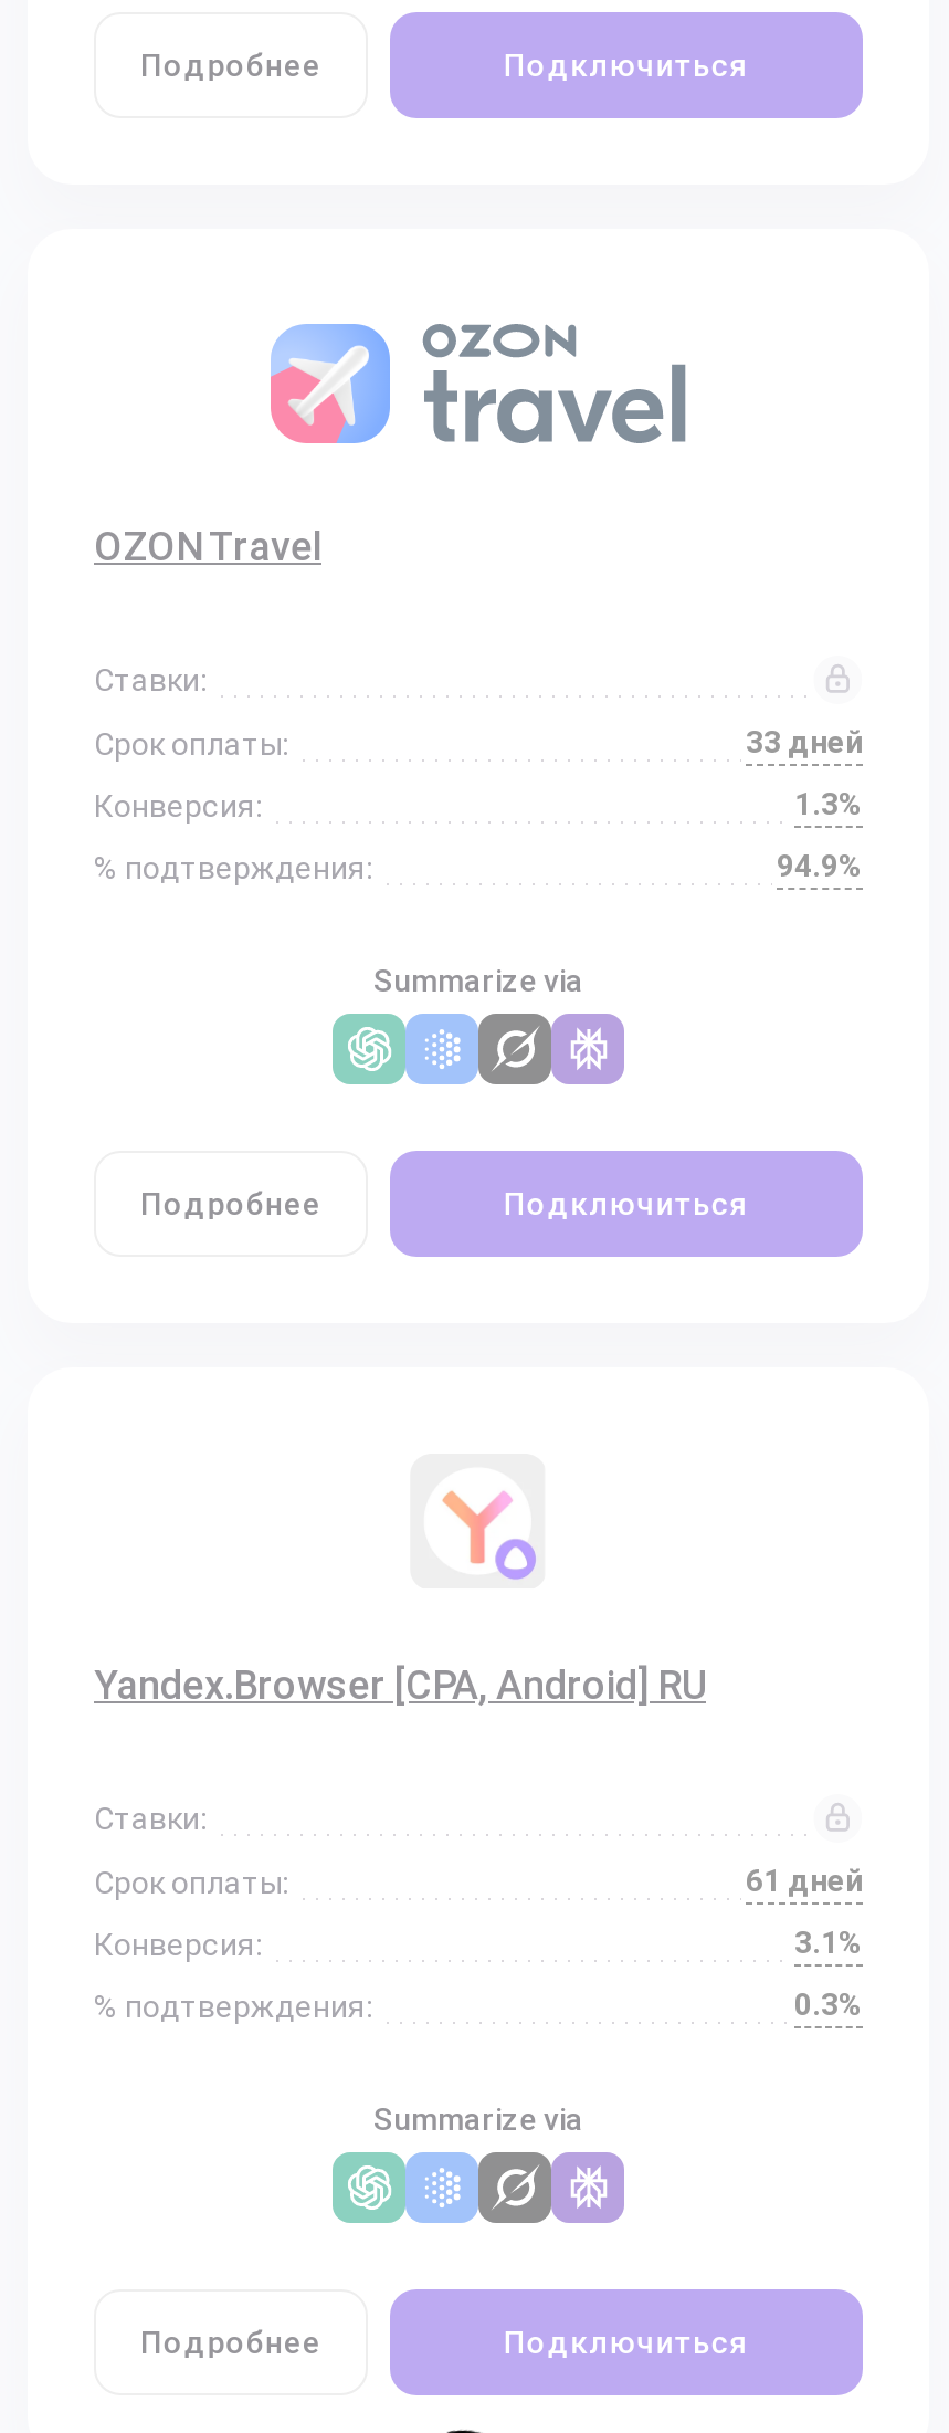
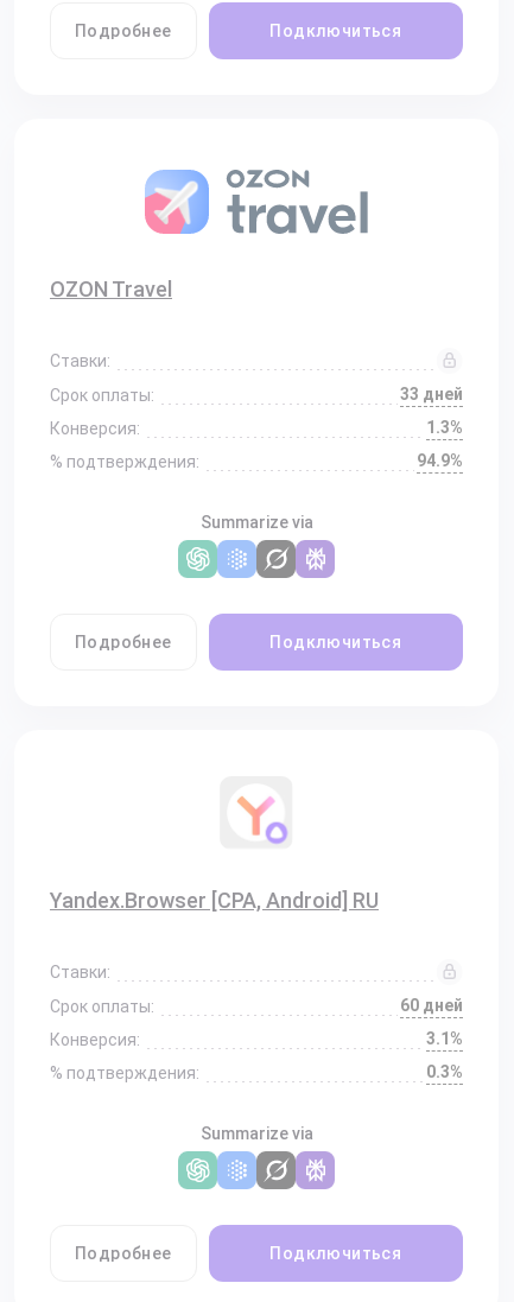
[746,1863,863,1898] 61 дней -> [400,996,463,1015] 60 дней

